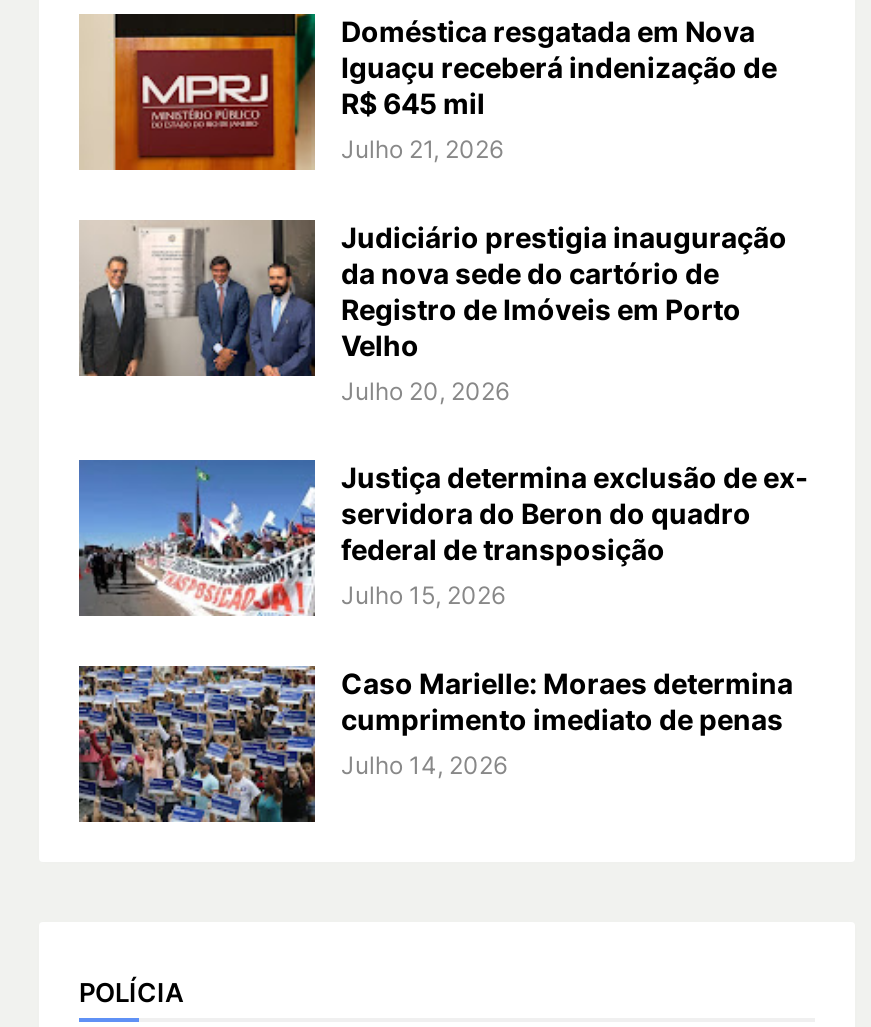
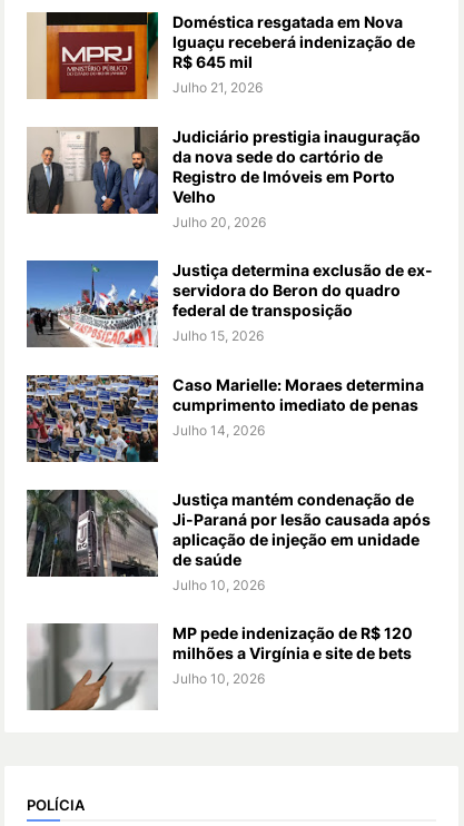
none -> [26,489,431,687] [image] | Justiça mantém condenação de | Ji-Paraná por lesão causada após | aplicação de injeção em unidade | de saúde | Julho 10, 2026 | MP pede indenização de R$ 120 | milhões a Virgínia e site de bets | Julho 10, 2026
none -> [27,623,157,711] [image]

